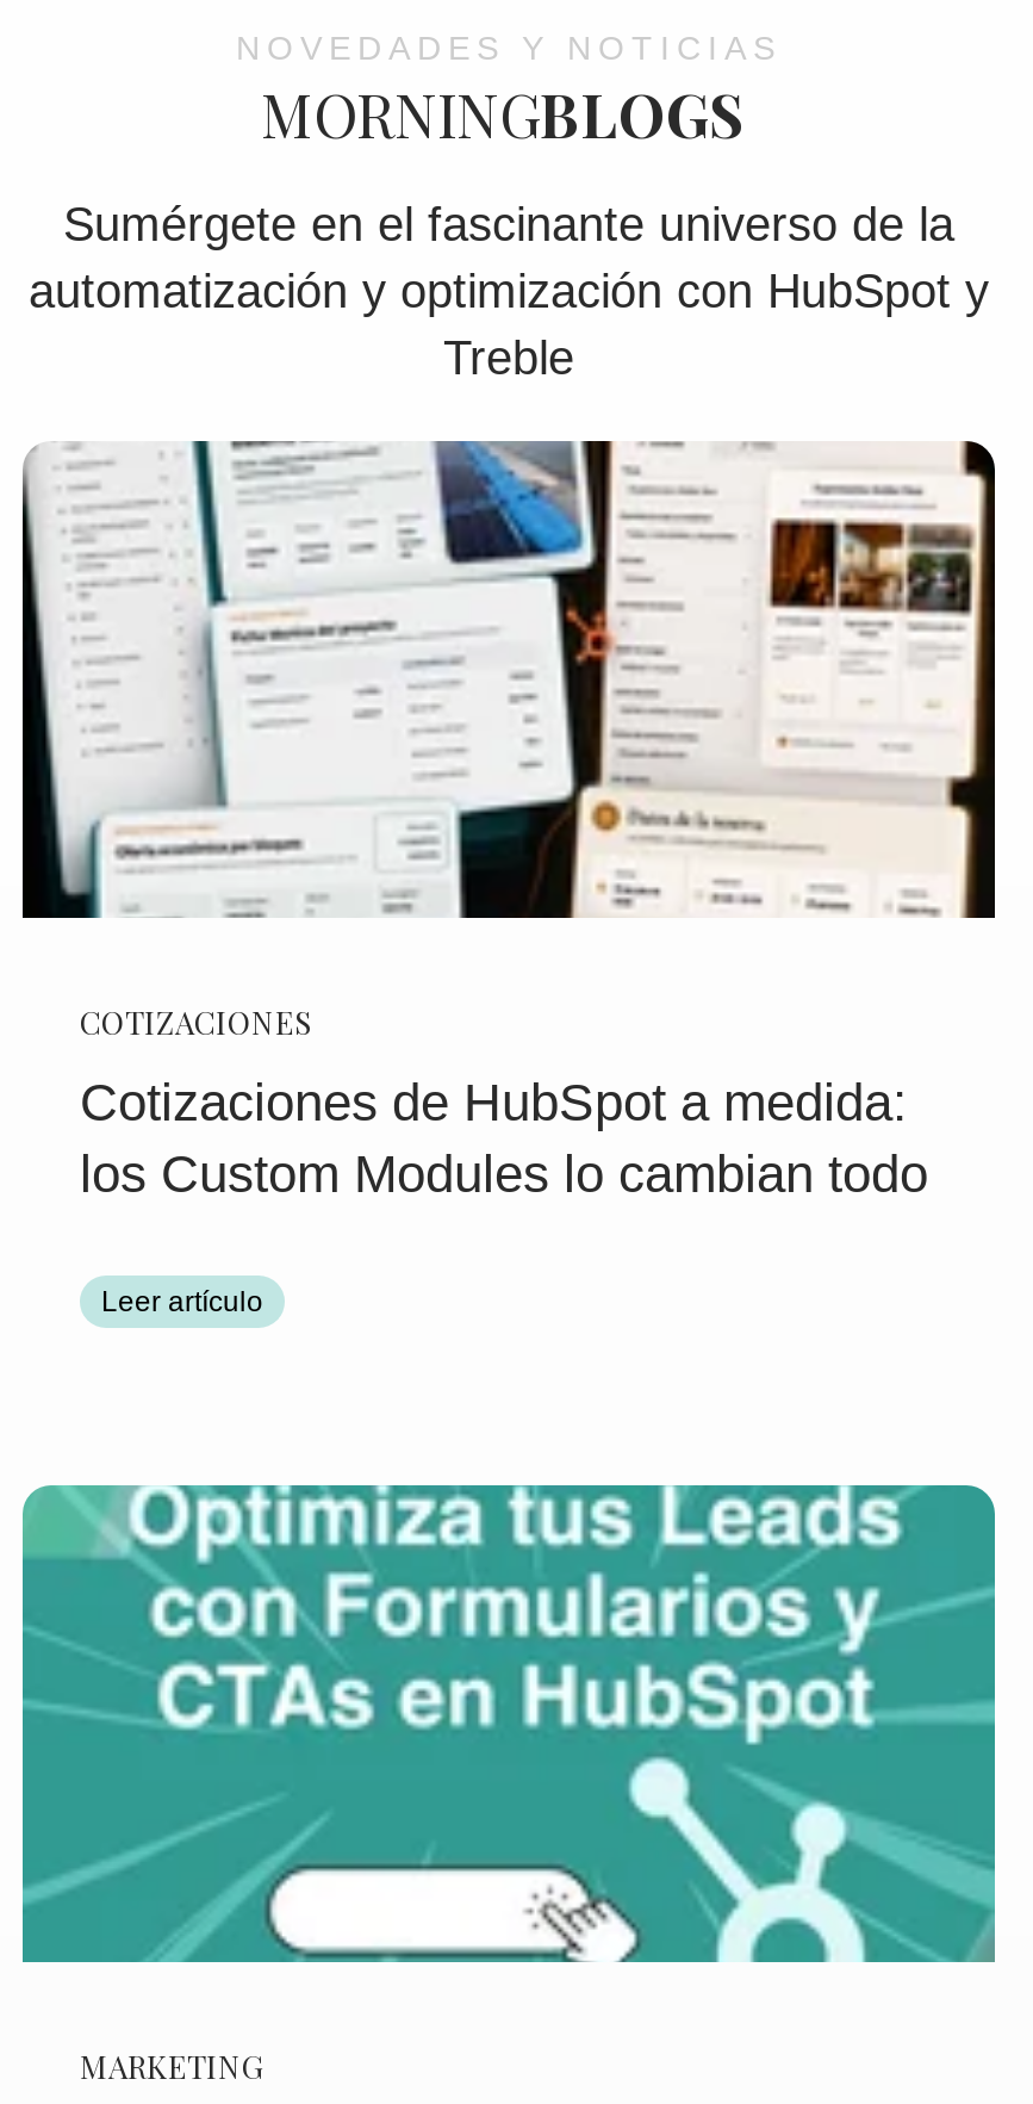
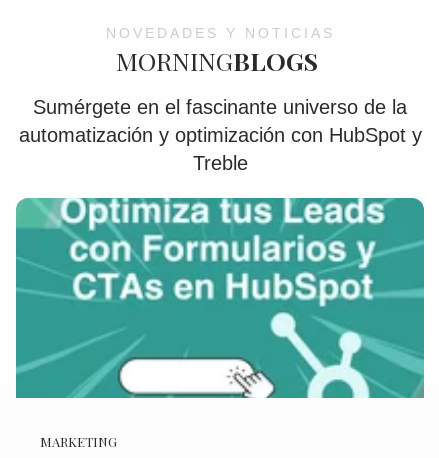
[20,439,997,1319] [image] | COTIZACIONES | Cotizaciones de HubSpot a medida: | los Custom Modules lo cambian todo | Leer artículo -> none

